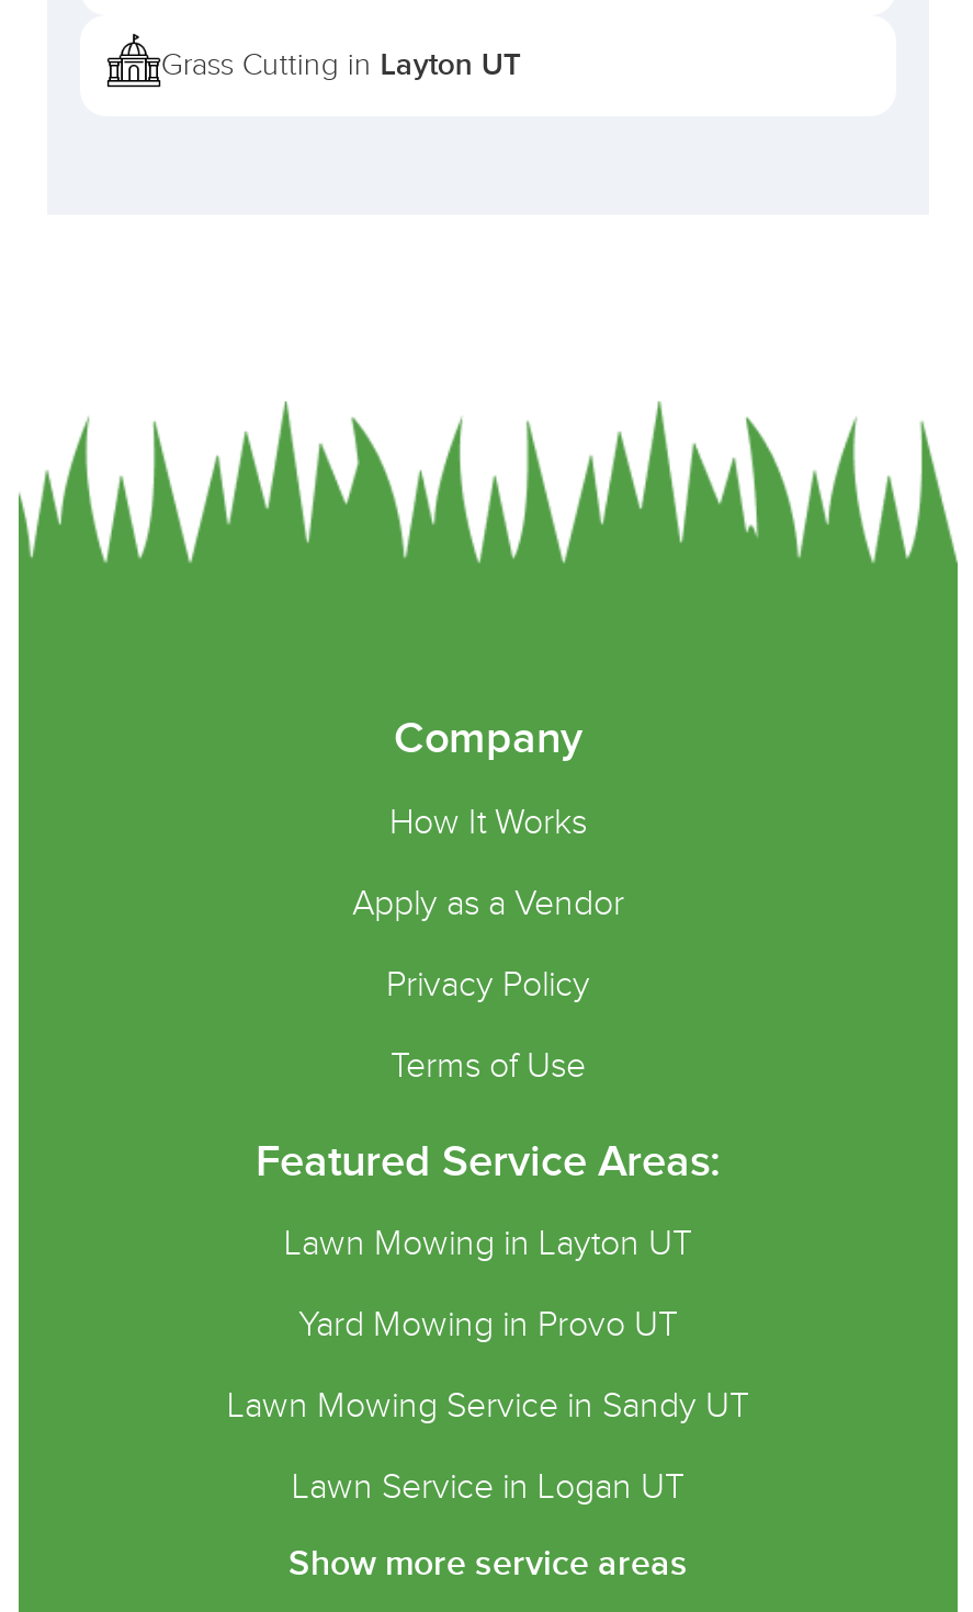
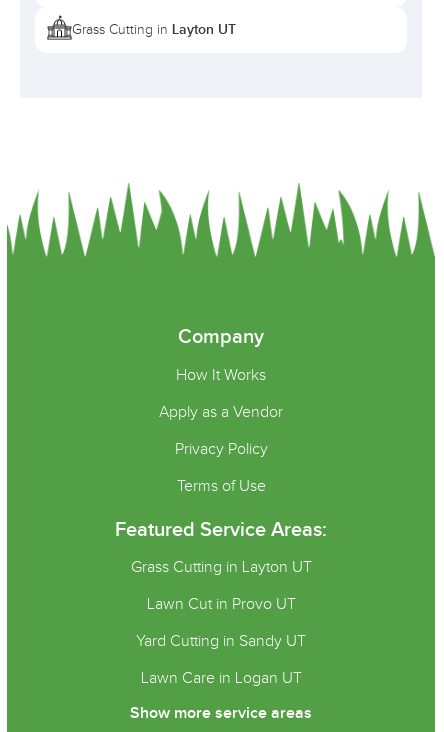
[284,1225,692,1266] Lawn Mowing in Layton UT -> [130,558,311,577] Grass Cutting in Layton UT
[298,1305,678,1347] Yard Mowing in Provo UT -> [146,595,295,614] Lawn Cut in Provo UT
[227,1386,749,1428] Lawn Mowing Service in Sandy UT -> [136,632,306,651] Yard Cutting in Sandy UT
[292,1467,685,1508] Lawn Service in Logan UT -> [140,669,301,688] Lawn Care in Logan UT

